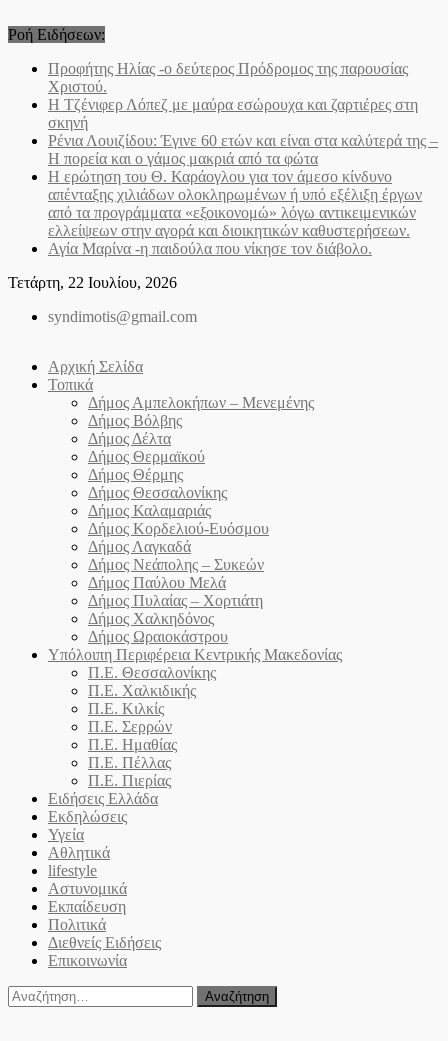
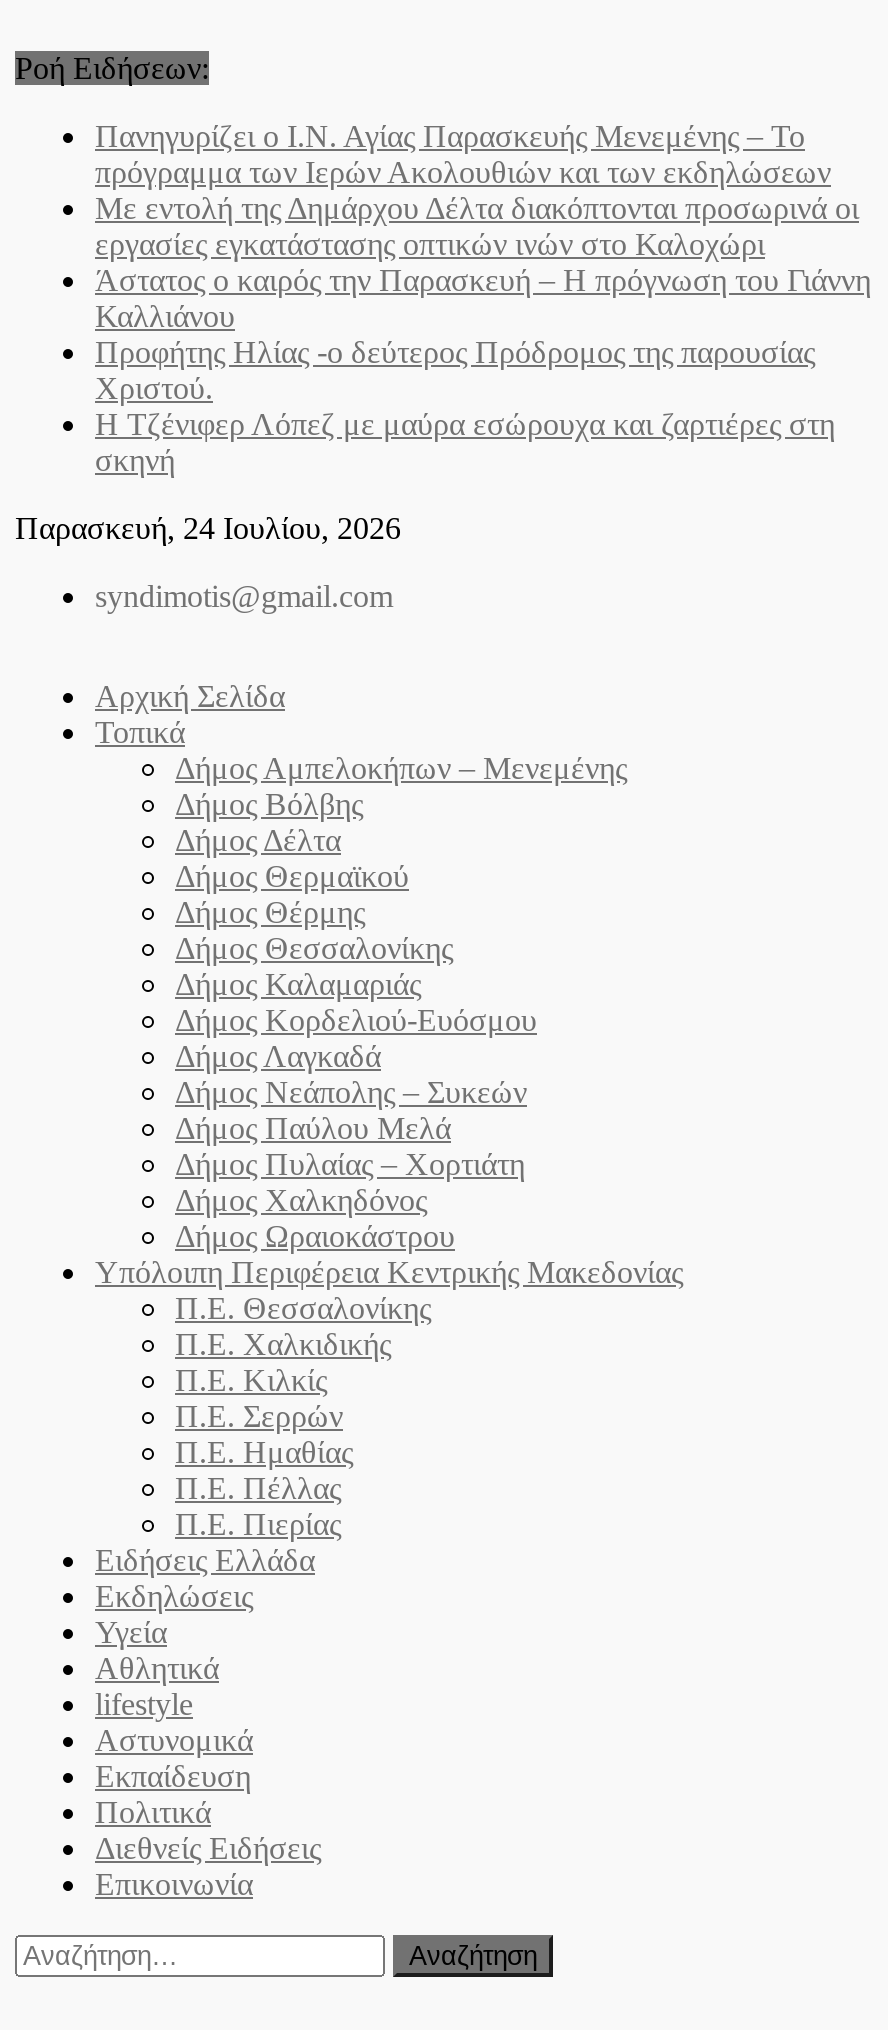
none -> [95,119,871,333] Πανηγυρίζει ο Ι.Ν. Αγίας Παρασκευής Μενεμένης – Το | πρόγραμμα των Ιερών Ακολουθιών και των εκδηλώσεων | Με εντολή της Δημάρχου Δέλτα διακόπτονται προσωρινά οι | εργασίες εγκατάστασης οπτικών ινών στο Καλοχώρι | Άστατος ο καιρός την Παρασκευή – Η πρόγνωση του Γιάννη | Καλλιάνου
moved [48,60,418,131] -> [95,335,835,477]: Προφήτης Ηλίας -ο δεύτερος Πρόδρομος της παρουσίας | Χριστού. | Η Τζένιφερ Λόπεζ με μαύρα εσώρουχα και ζαρτιέρες στη | σκηνή
[8,132,438,291] Ρένια Λουιζίδου: Έγινε 60 ετών και είναι στα καλύτερά της – | Η πορεία και ο γάμος μακριά από τα φώτα | Η ερώτηση του Θ. Καράογλου για τον άμεσο κίνδυνο | απένταξης χιλιάδων ολοκληρωμένων ή υπό εξέλιξη έργων | από τα προγράμματα «εξοικονομώ» λόγω αντικειμενικών | ελλείψεων στην αγορά και διοικητικών καθυστερήσεων. | Αγία Μαρίνα -η παιδούλα που νίκησε τον διάβολο. | Τετάρτη, 22 Ιουλίου, 2026 -> [15,511,401,545] Παρασκευή, 24 Ιουλίου, 2026

